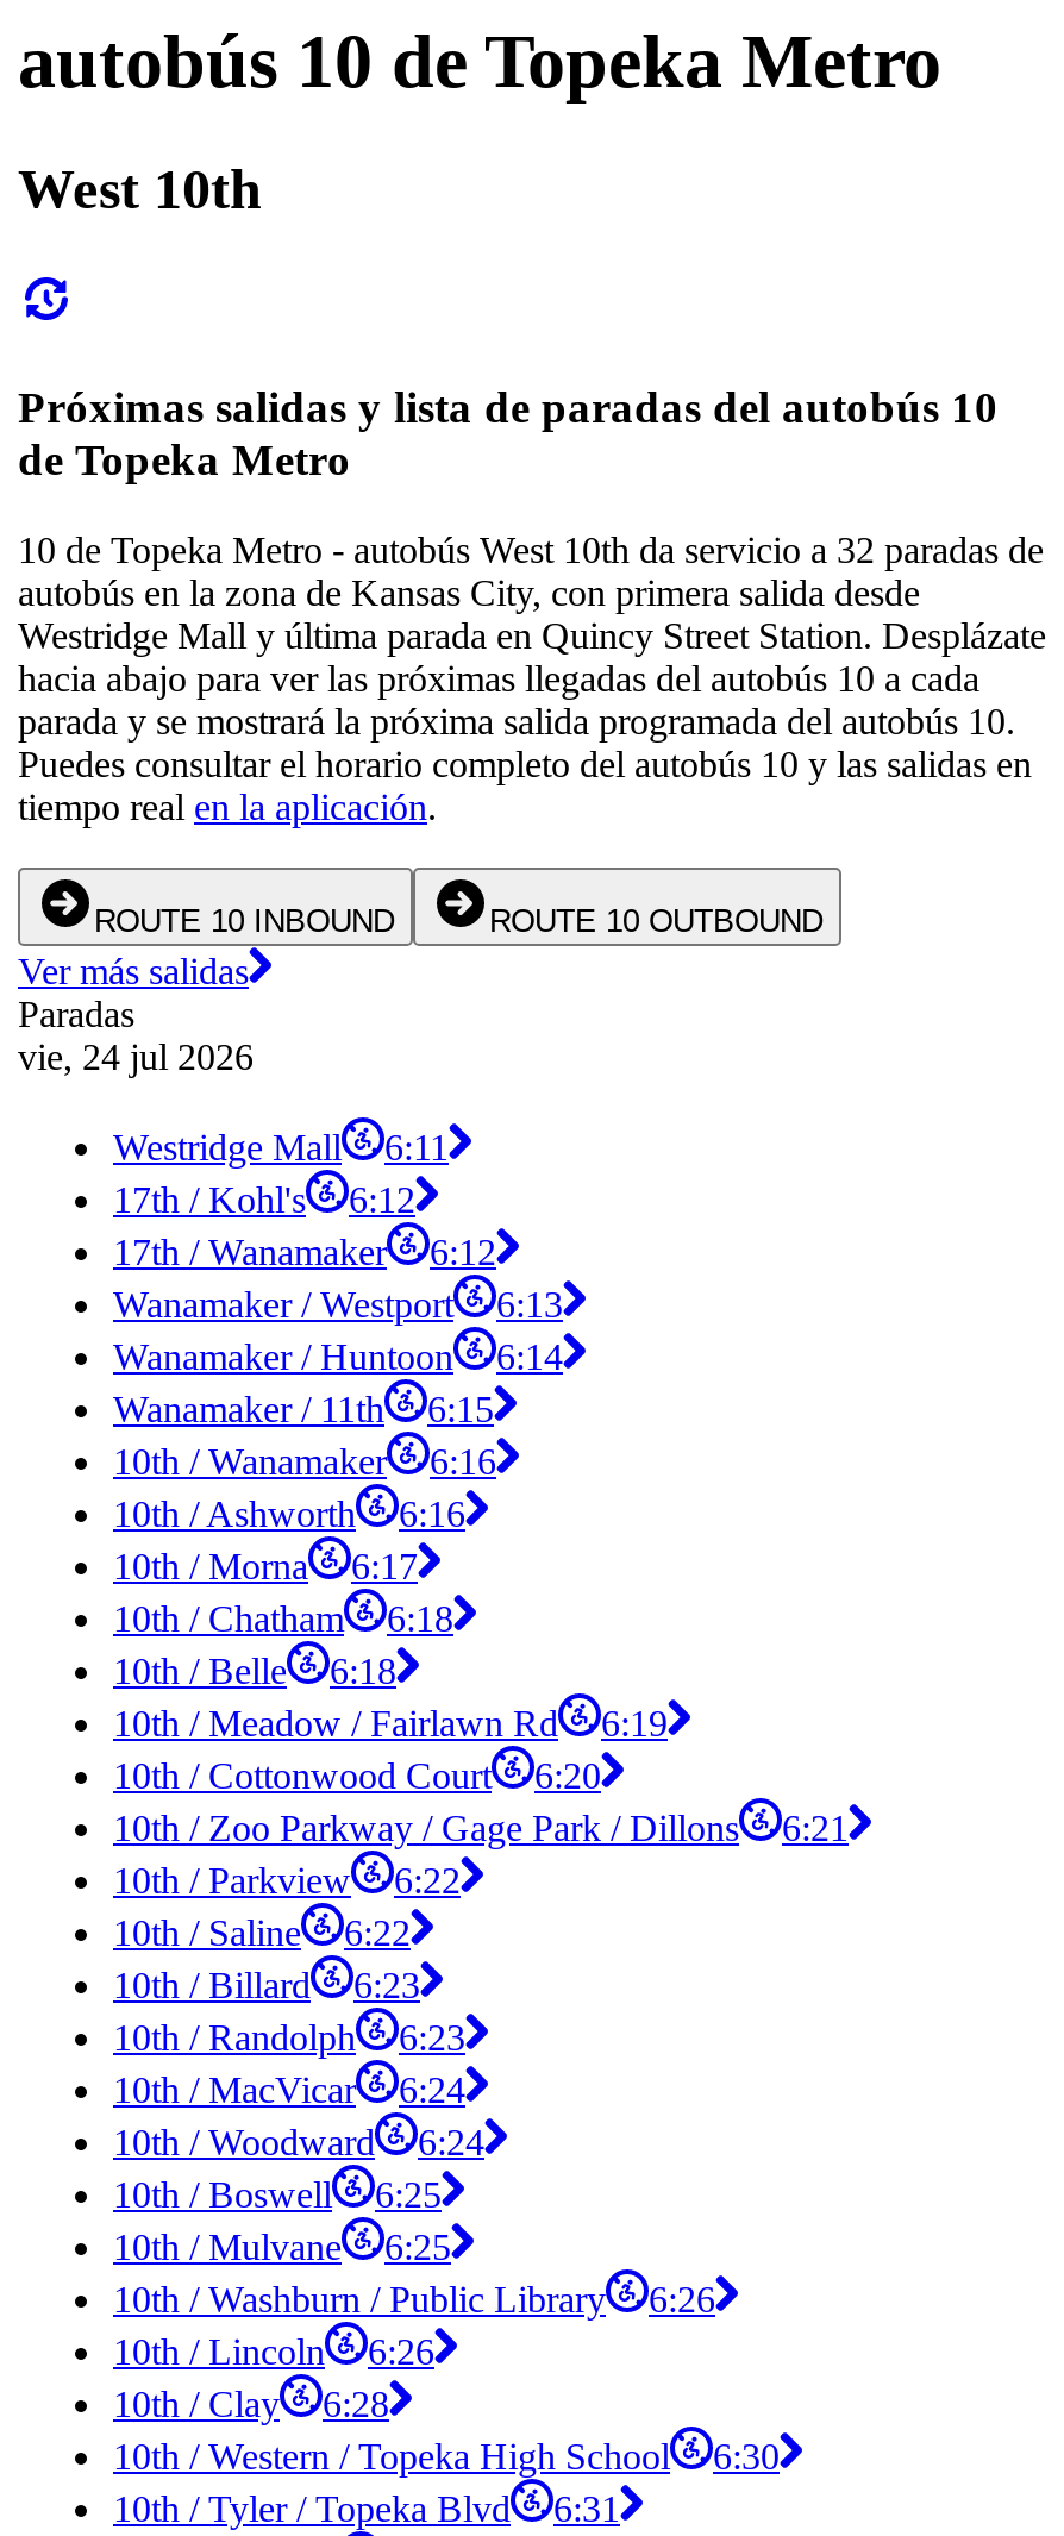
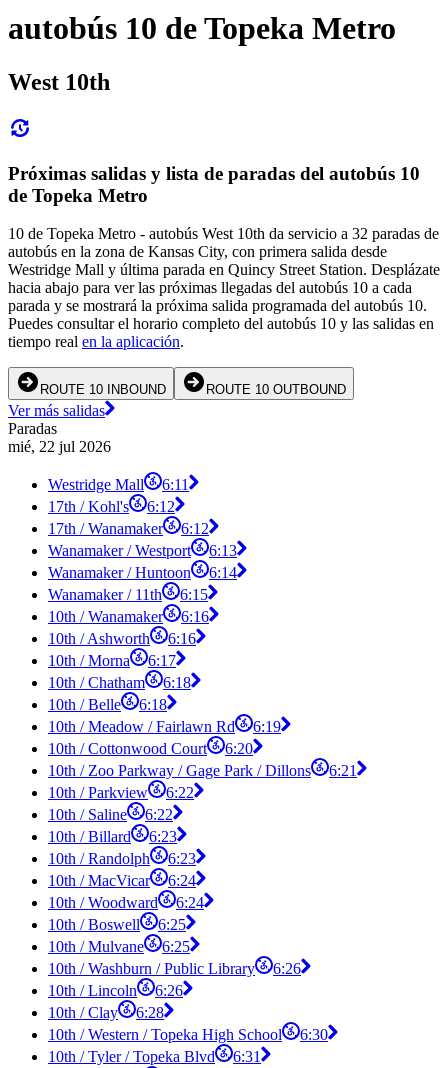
[18,1037,254,1077] vie, 24 jul 2026 -> [8,438,111,455] mié, 22 jul 2026

